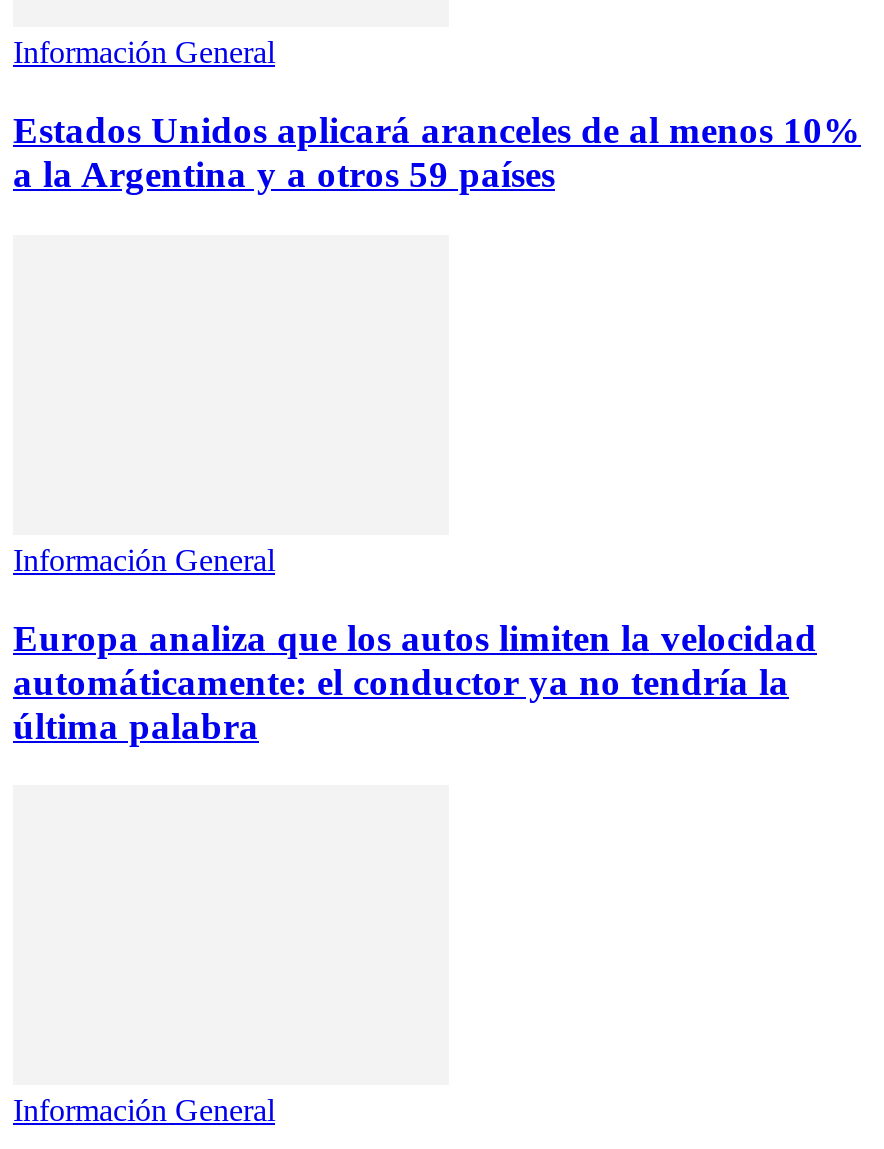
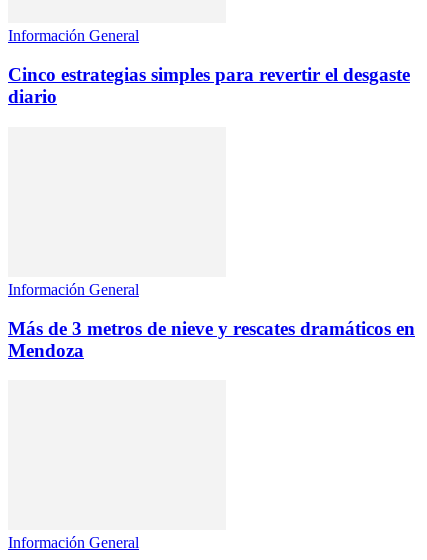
[13,109,861,195] Estados Unidos aplicará aranceles de al menos 10% | a la Argentina y a otros 59 países -> [8,64,410,107] Cinco estrategias simples para revertir el desgaste | diario
[13,616,817,746] Europa analiza que los autos limiten la velocidad | automáticamente: el conductor ya no tendría la | última palabra -> [8,317,415,360] Más de 3 metros de nieve y rescates dramáticos en | Mendoza

